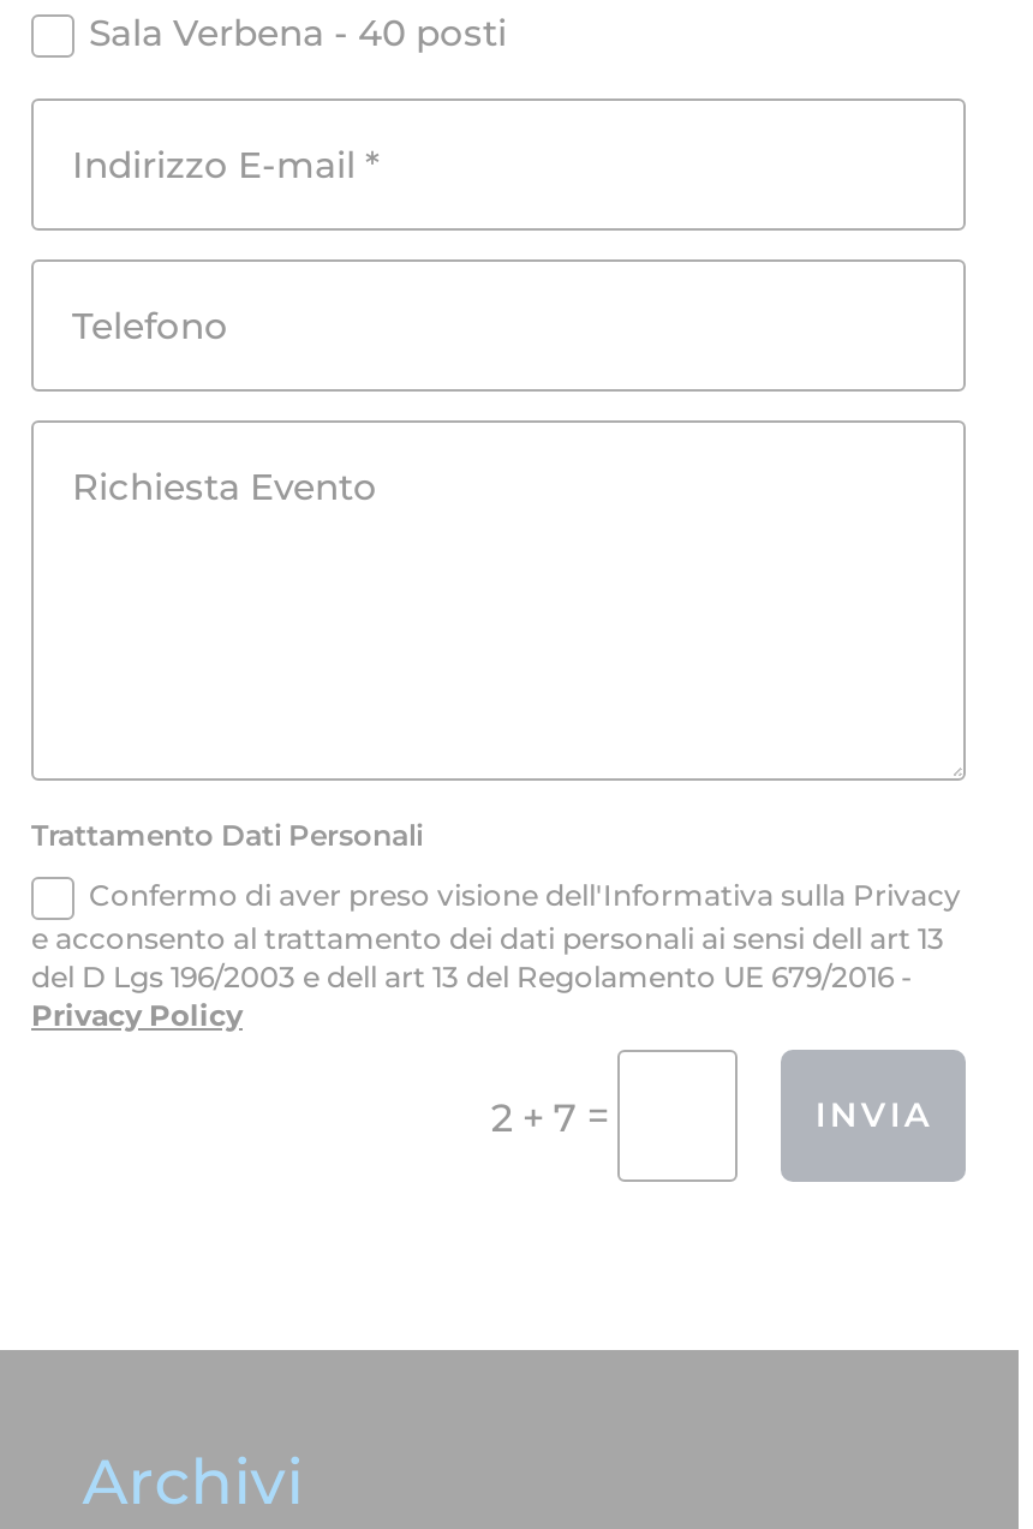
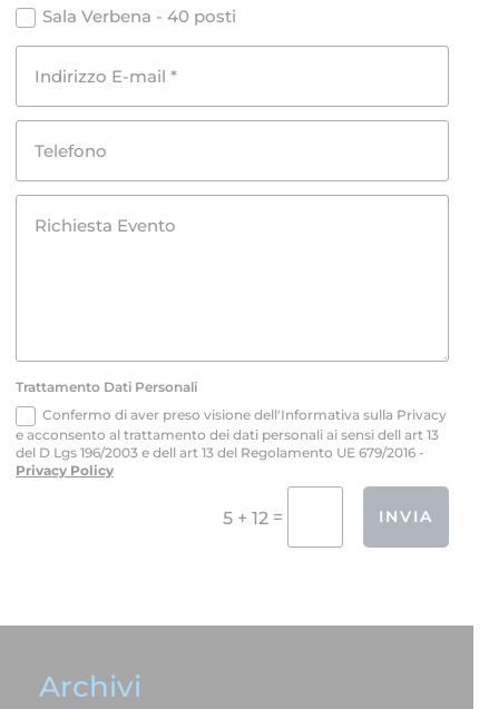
[491,1093,618,1140] 2 + 7 = -> [223,507,288,529] 5 + 12 =

